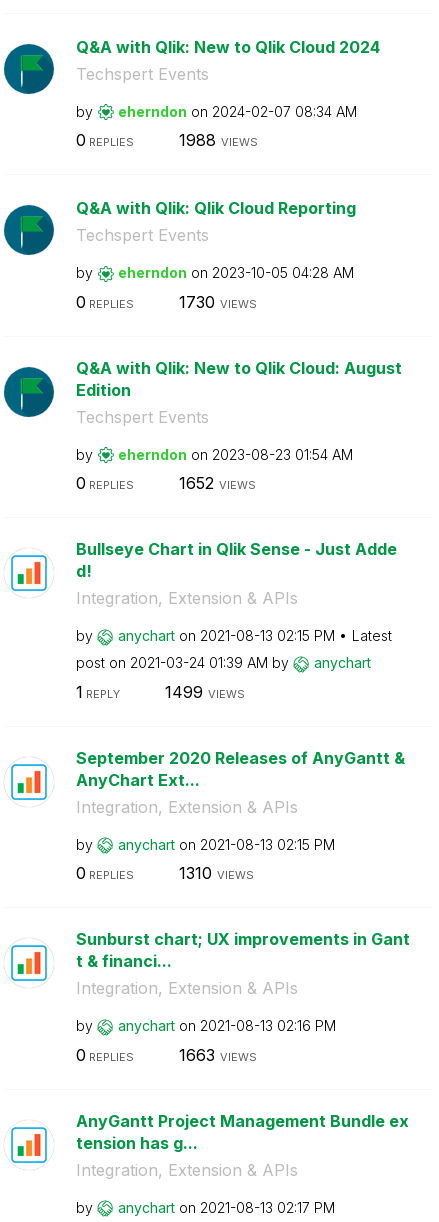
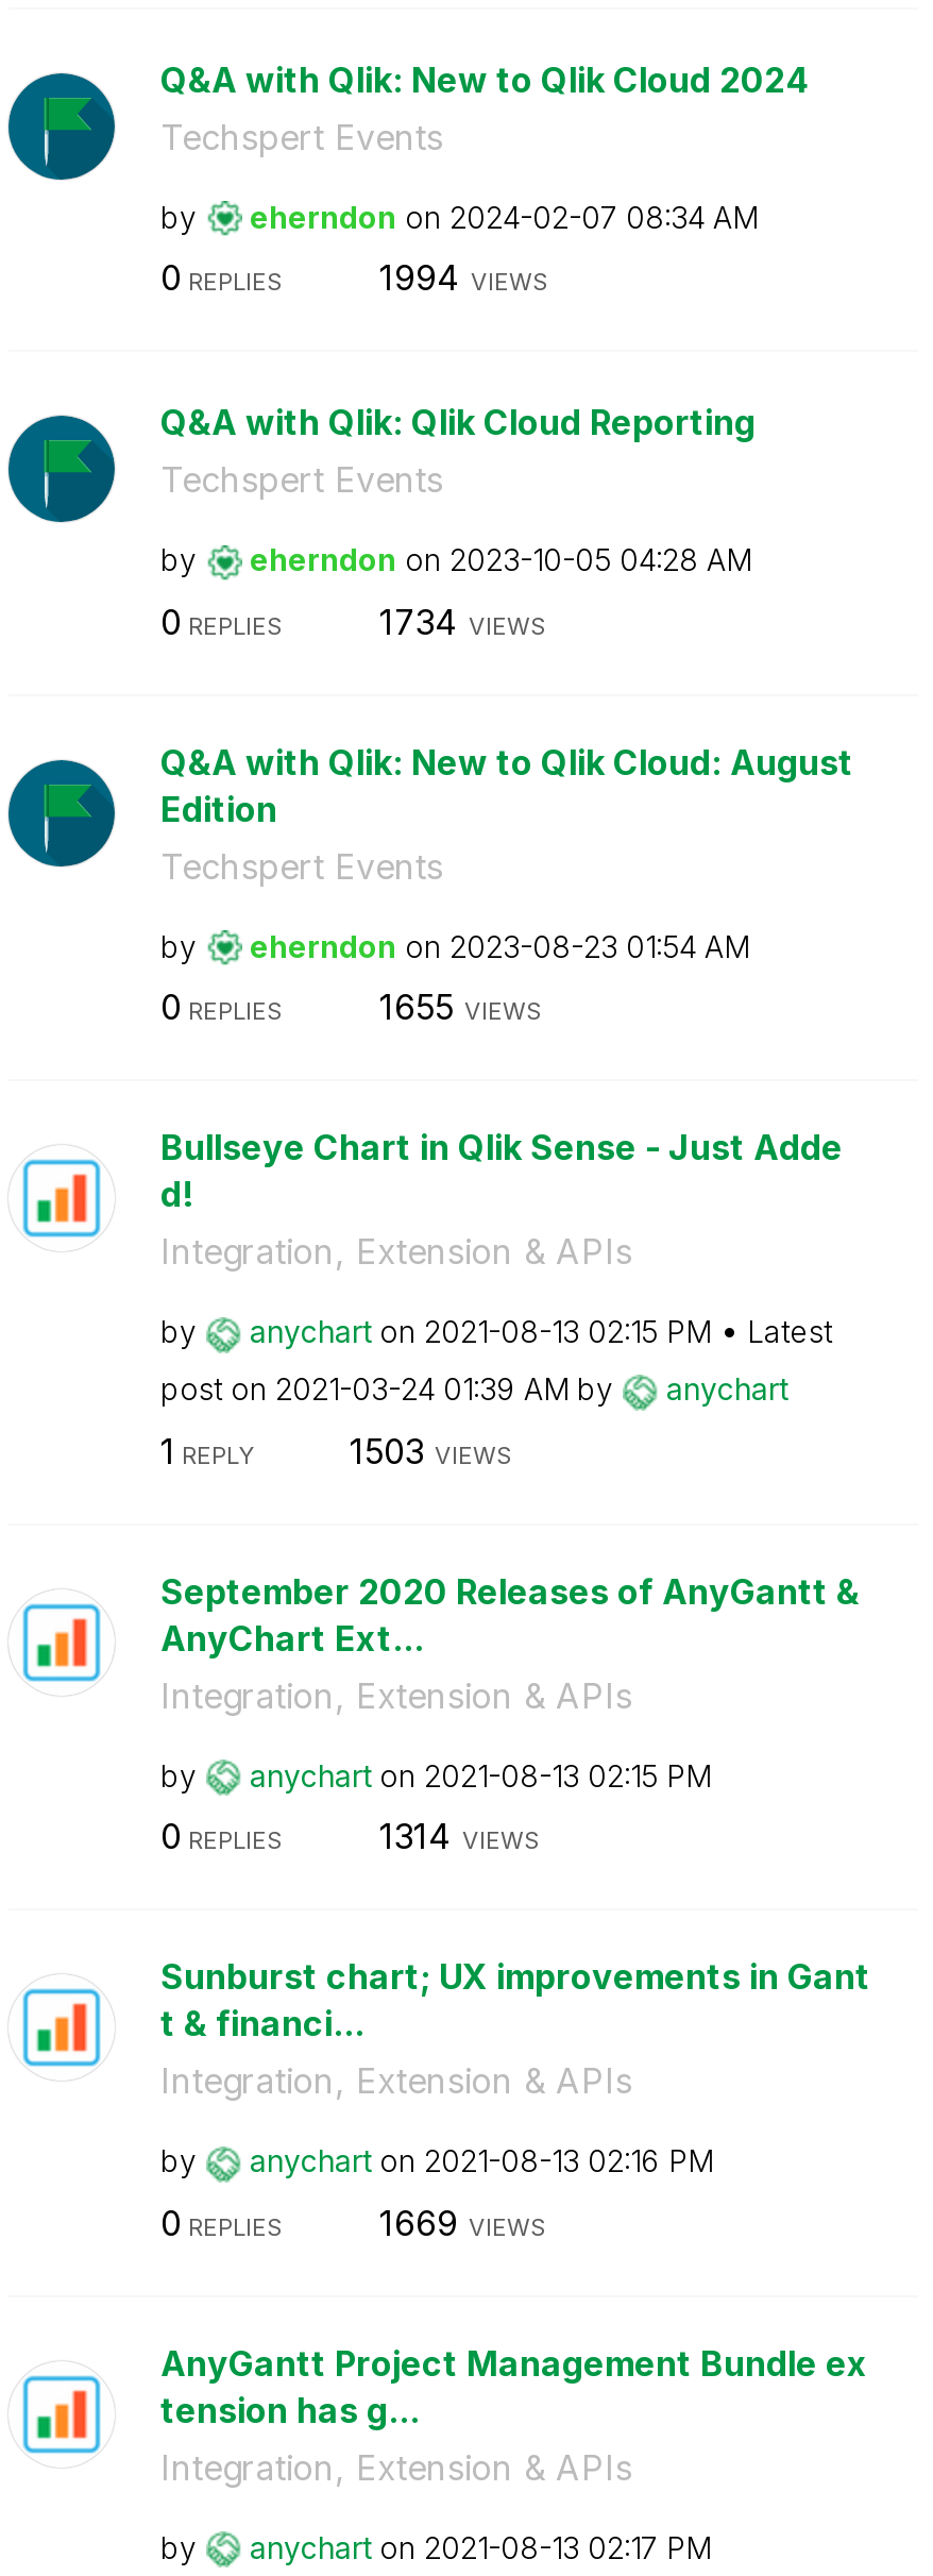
[178,130,257,150] 1988 VIEWS -> [379,256,549,299] 1994 VIEWS
[178,291,256,311] 1730 VIEWS -> [379,600,547,642] 1734 VIEWS
[178,473,255,493] 1652 VIEWS -> [379,986,543,1028] 1655 VIEWS
[164,681,244,701] 1499 VIEWS -> [350,1429,513,1471] 1503 VIEWS
[178,863,253,883] 1310 VIEWS -> [379,1815,541,1857] 1314 VIEWS
[178,1044,256,1064] 1663 VIEWS -> [379,2201,547,2243] 1669 VIEWS

